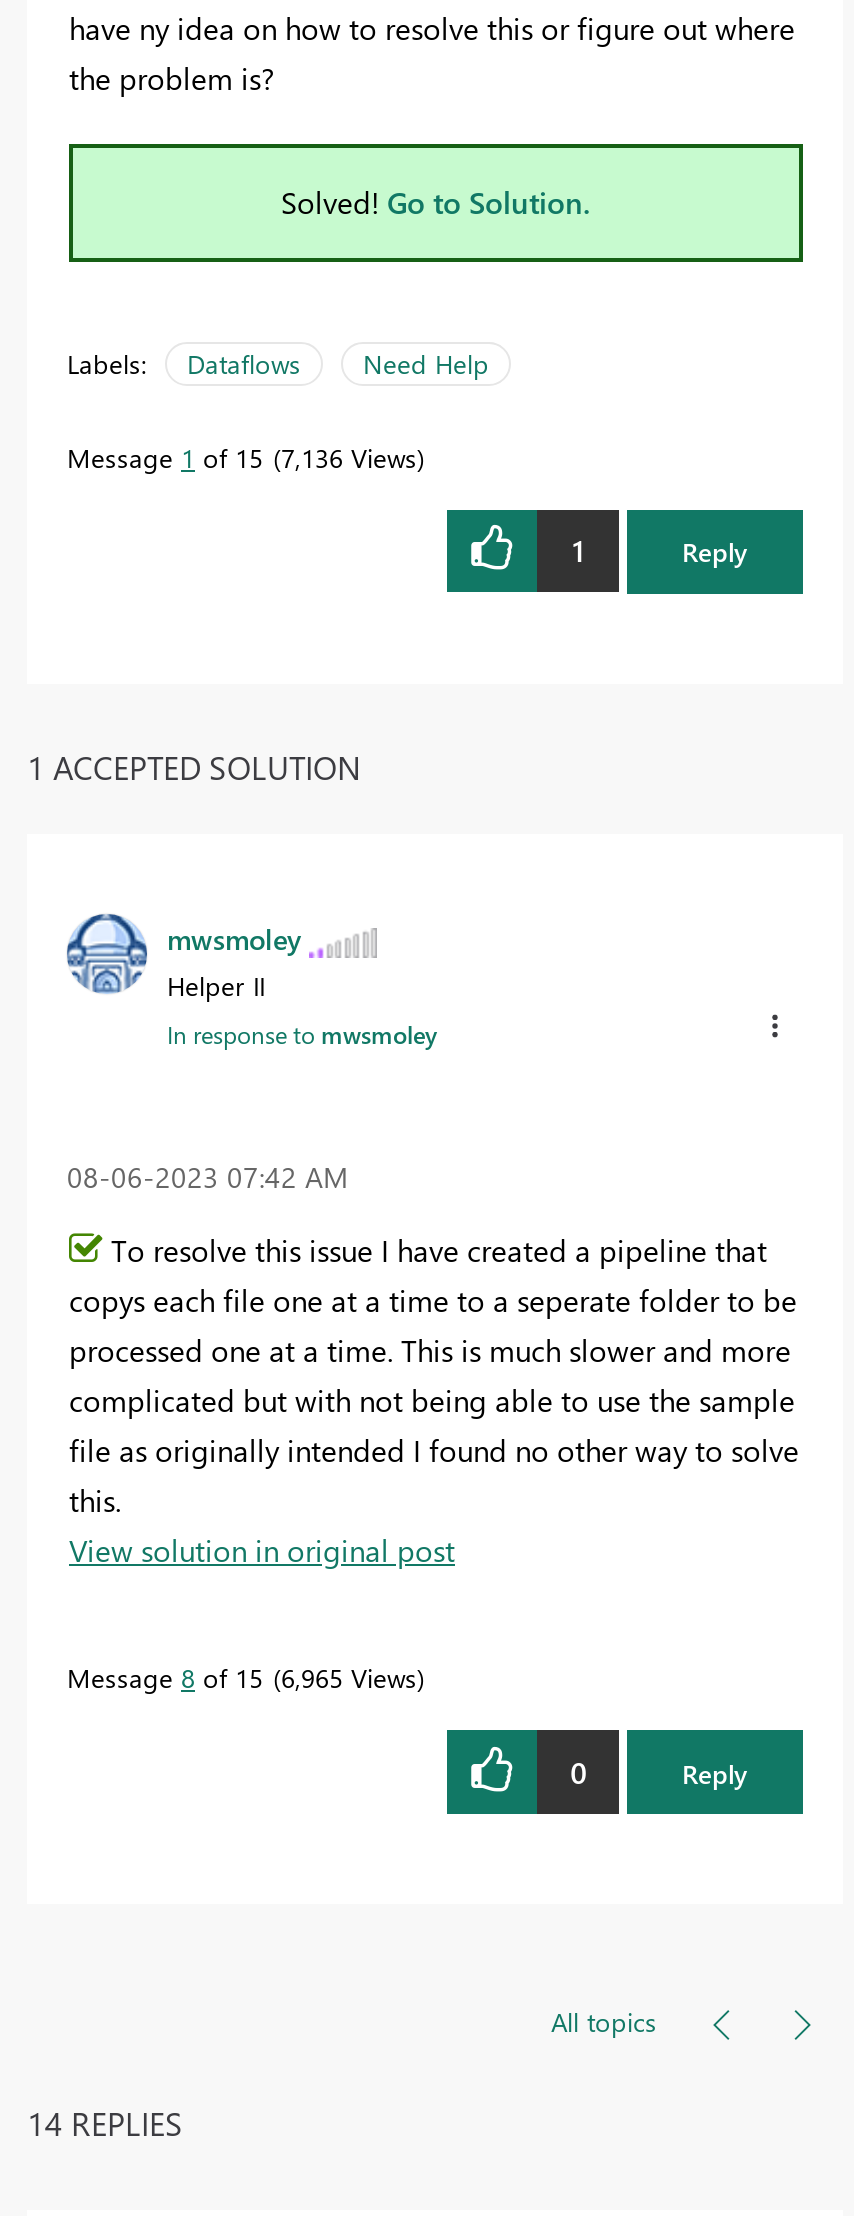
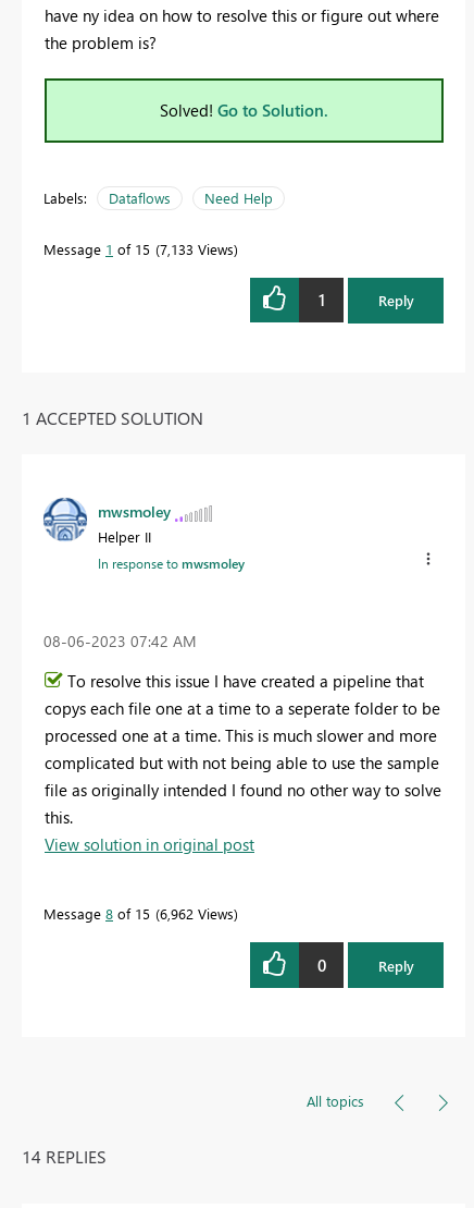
[67,439,417,473] Message 1 of 15 7,136 Views -> [43,239,234,258] Message 1 of 15 7,133 Views
[67,1660,417,1694] Message 8 of 15 6,965 Views -> [43,904,234,923] Message 8 of 15 6,962 Views

